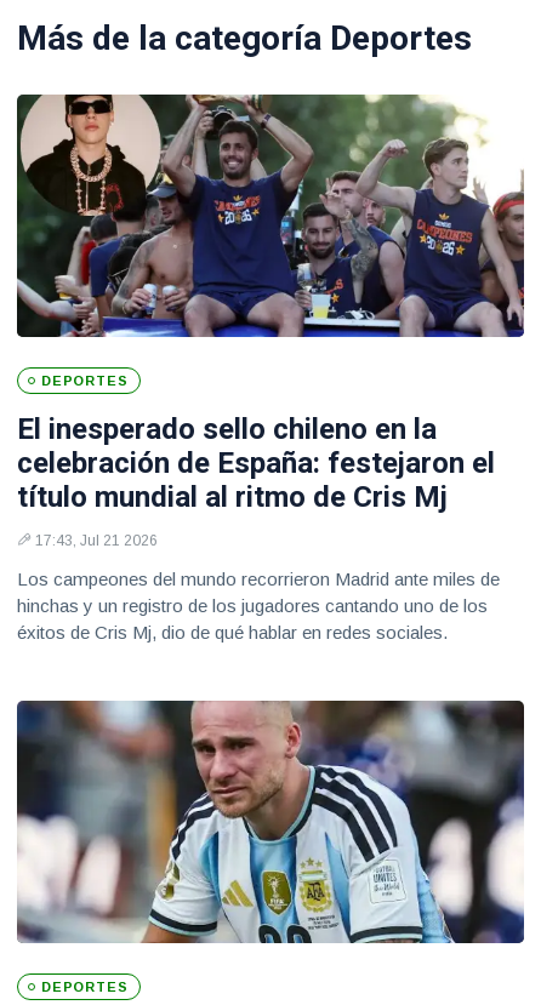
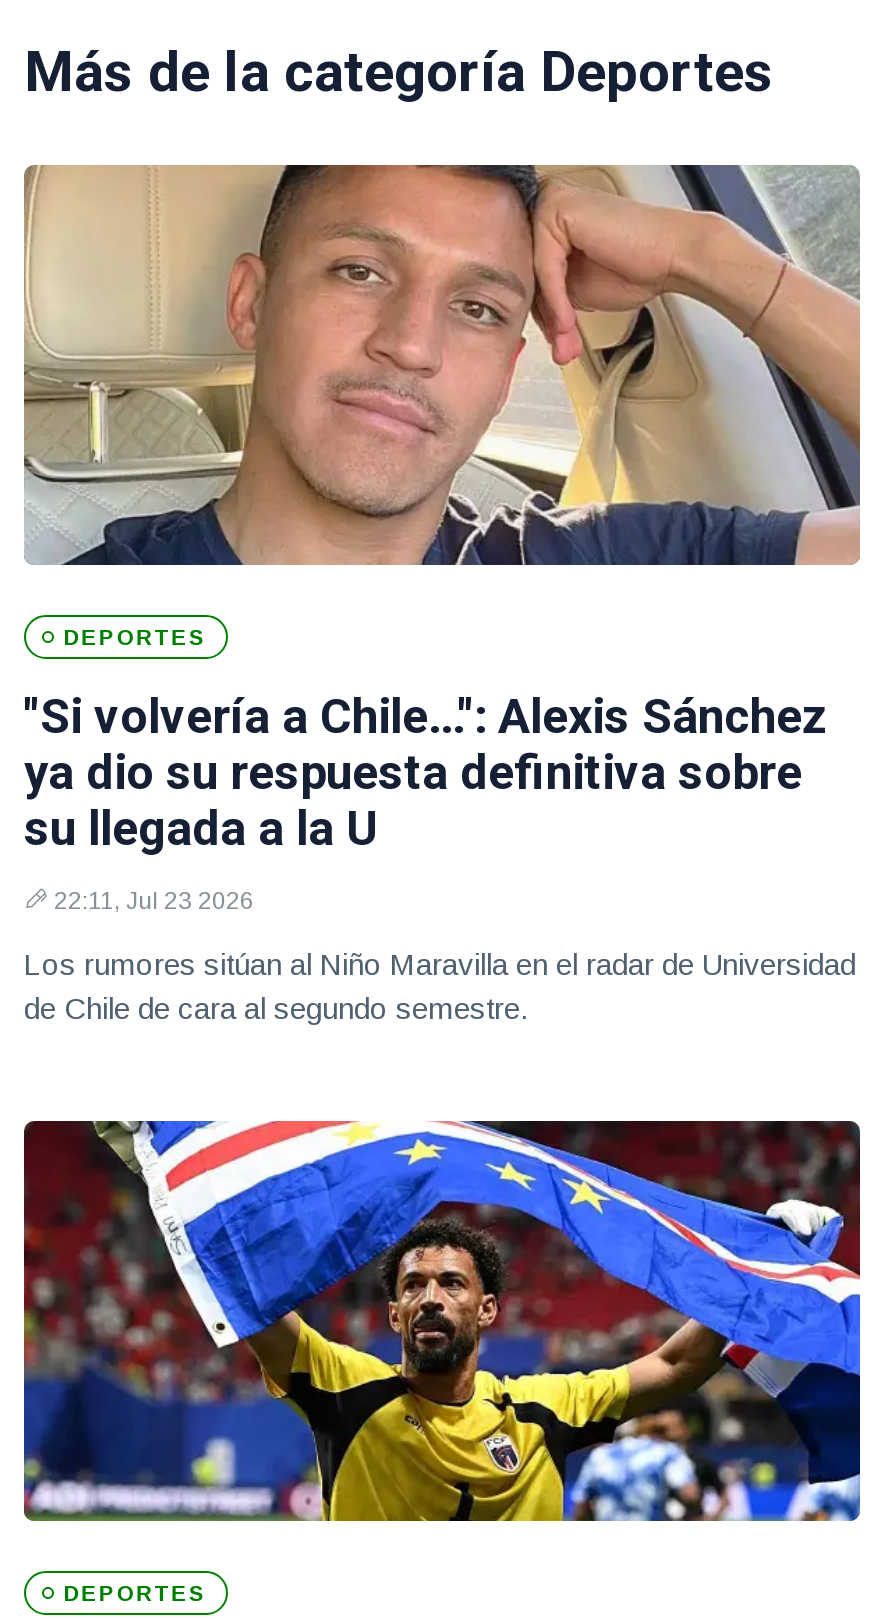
[16,93,525,338] [image] -> [22,163,862,567] [image]
[17,412,495,514] El inesperado sello chileno en la | celebración de España: festejaron el | título mundial al ritmo de Cris Mj -> [24,688,828,856] "Si volvería a Chile...": Alexis Sánchez | ya dio su respuesta definitiva sobre | su llegada a la U
[35,532,158,549] 17:43, Jul 21 2026 -> [54,886,254,914] 22:11, Jul 23 2026
[17,568,500,642] Los campeones del mundo recorrieron Madrid ante miles de | hinchas y un registro de los jugadores cantando uno de los | éxitos de Cris Mj, dio de qué hablar en redes sociales. -> [24,946,856,1024] Los rumores sitúan al Niño Maravilla en el radar de Universidad | de Chile de cara al segundo semestre.
[17,699,525,944] [image] -> [22,1119,862,1523] [image]

